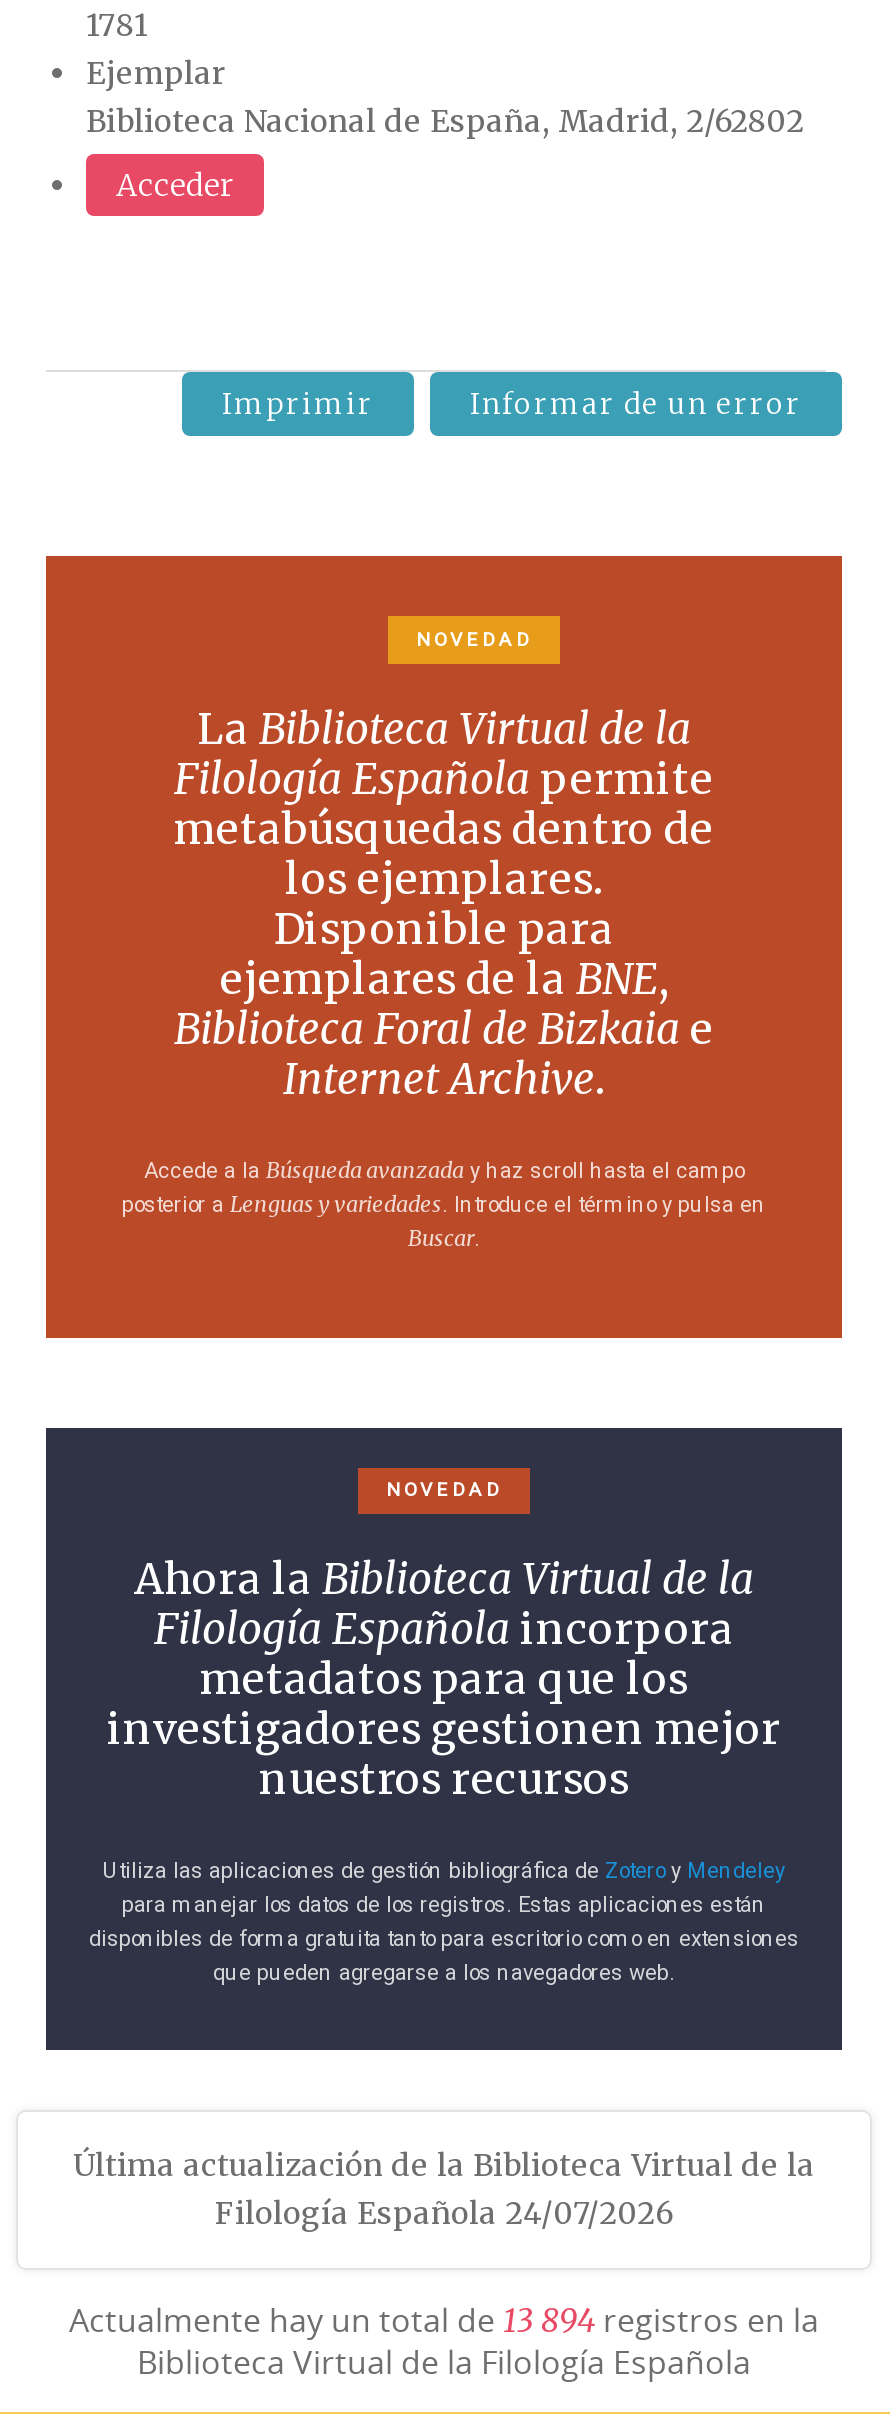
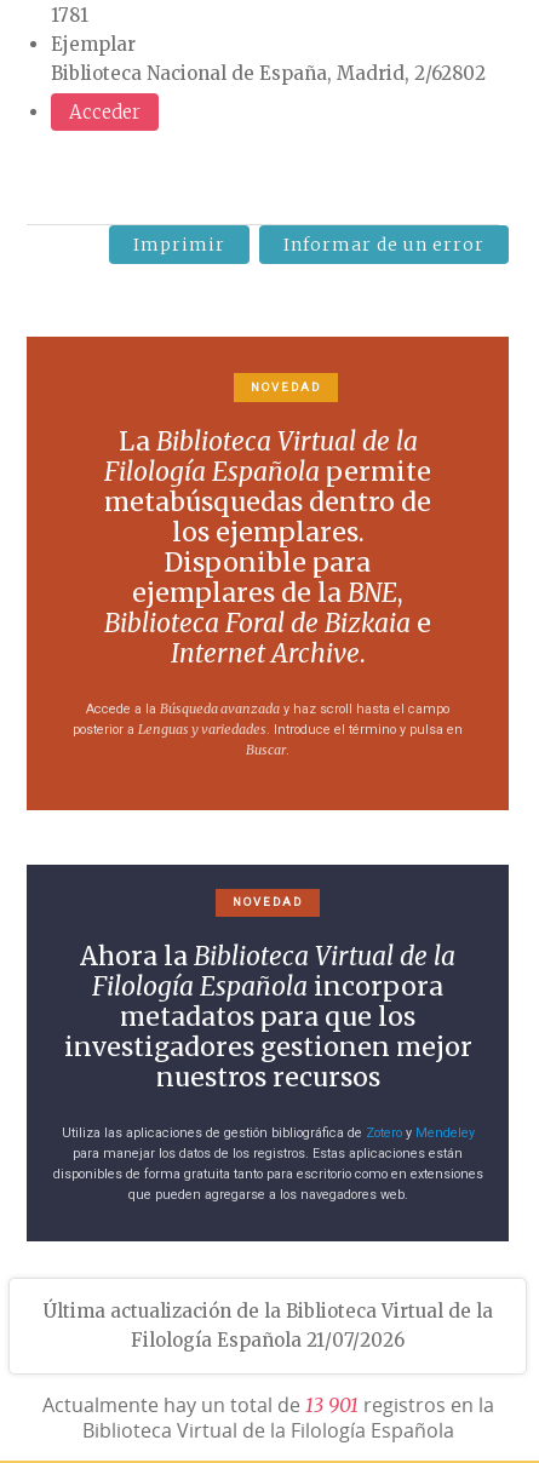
[215,2194,673,2232] Filología Española 24/07/2026 -> [131,1329,405,1352] Filología Española 21/07/2026
[69,2298,819,2342] Actualmente hay un total de 13 894 registros en la -> [42,1392,494,1418] Actualmente hay un total de 13 901 registros en la

